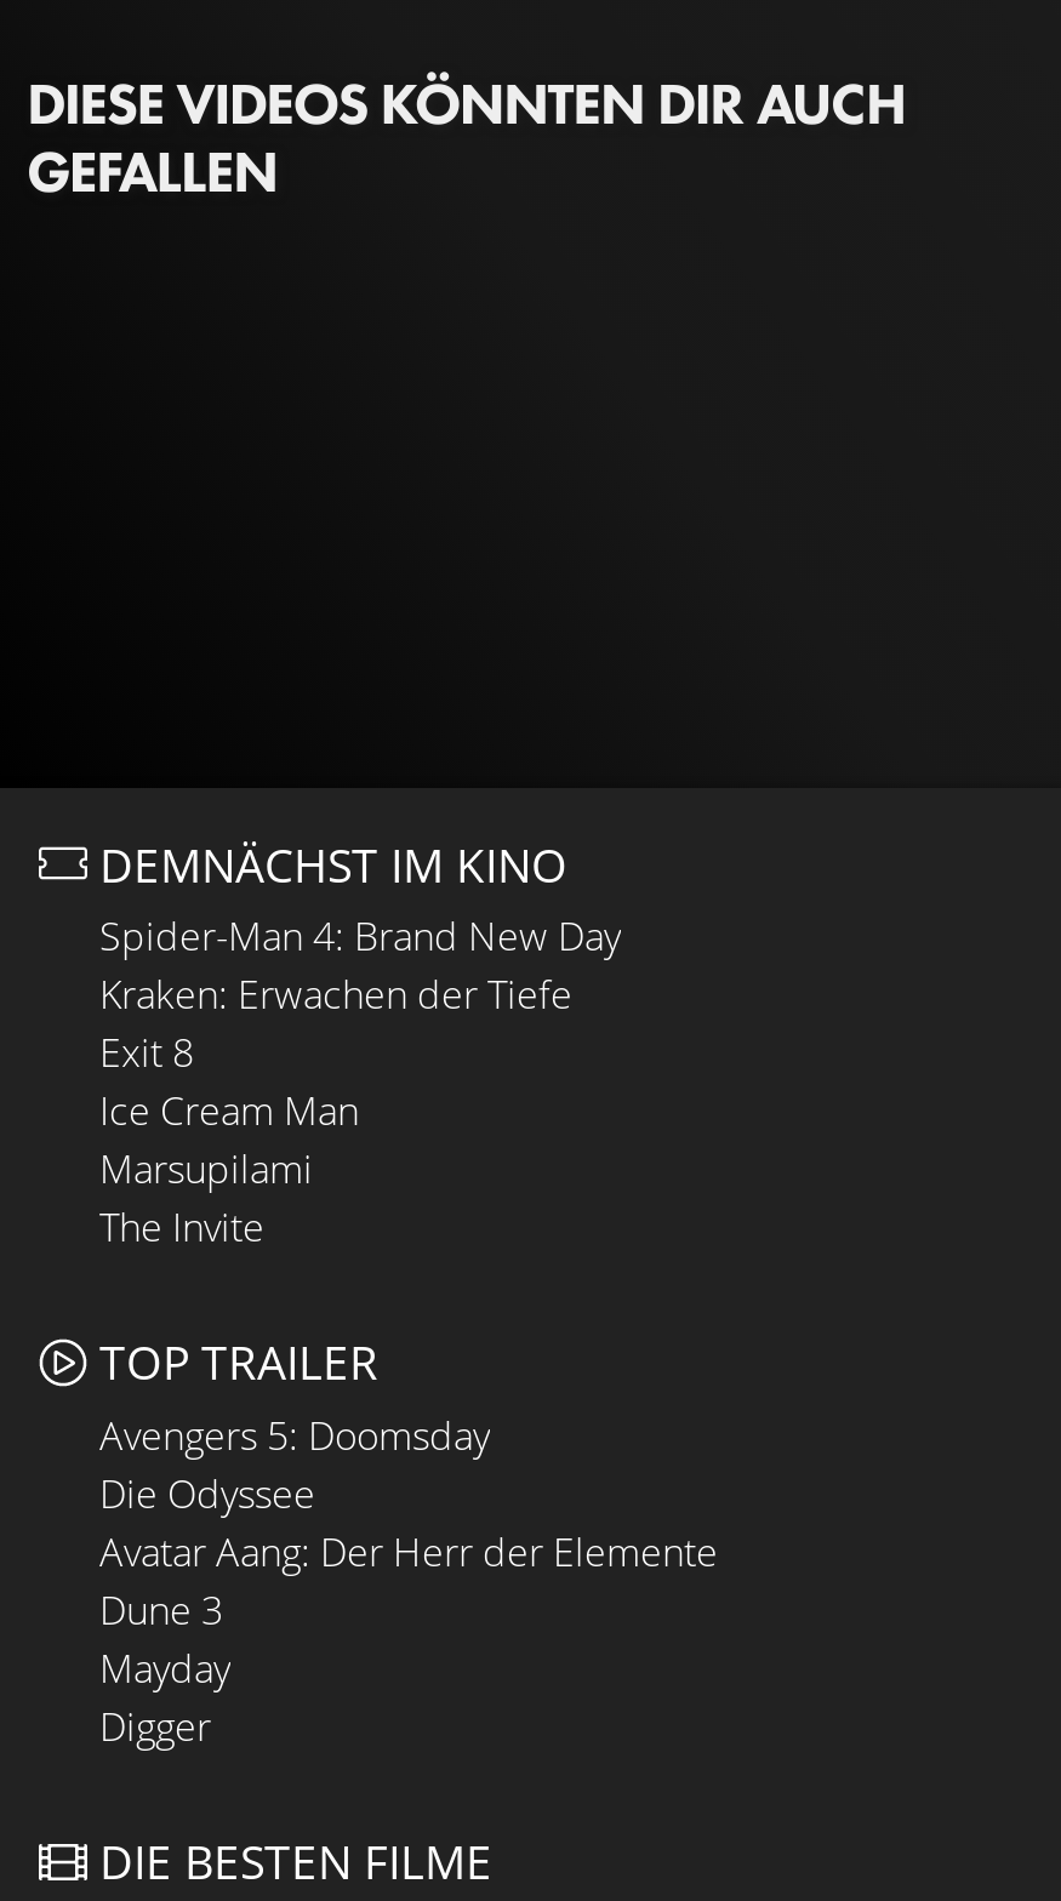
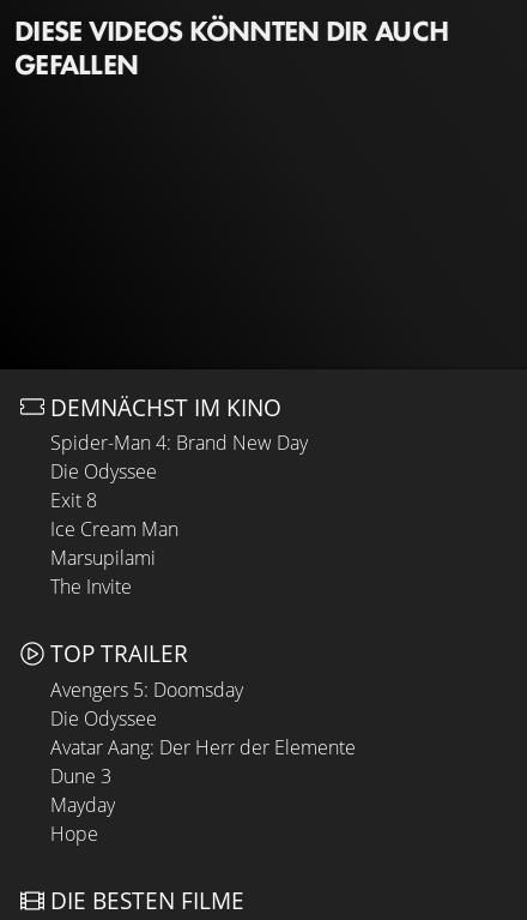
[99,968,572,1022] Kraken: Erwachen der Tiefe -> [50,459,157,485] Die Odyssee
[99,1700,211,1753] Digger -> [50,821,98,847] Hope

